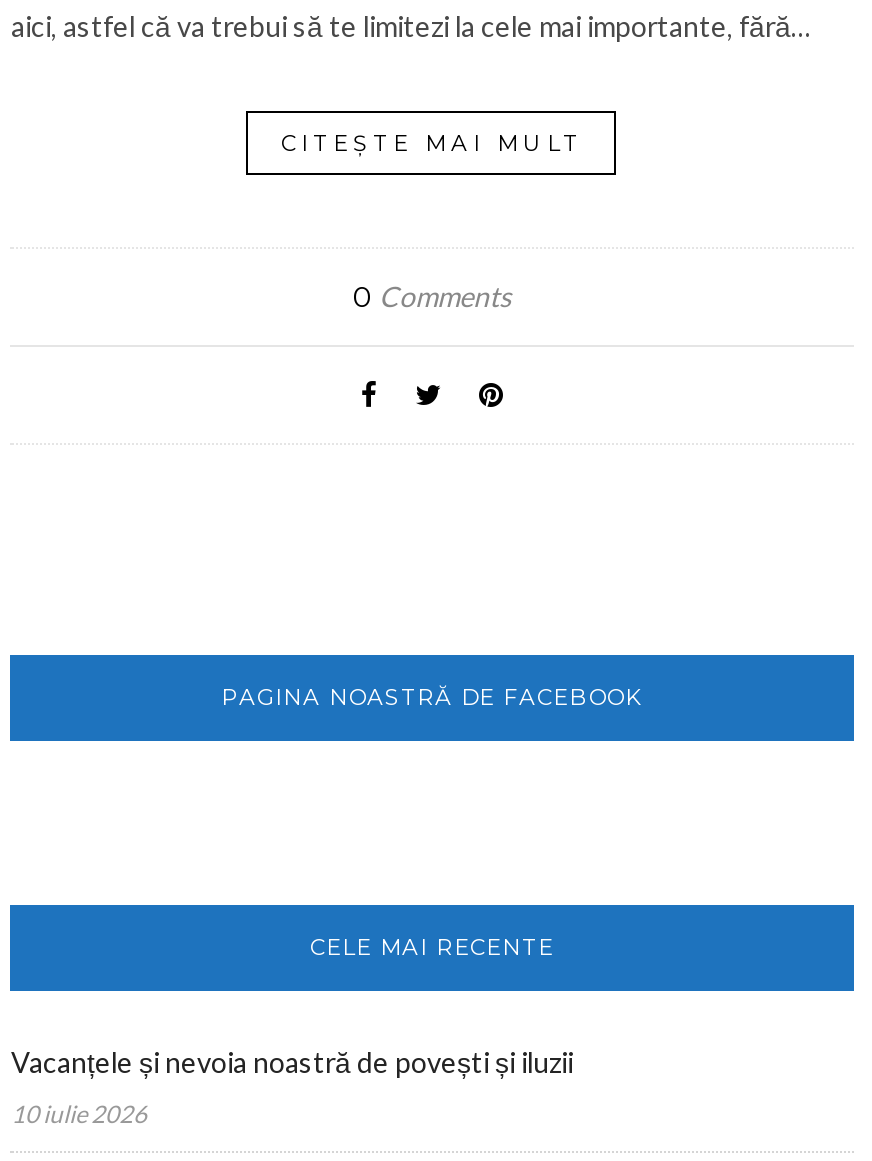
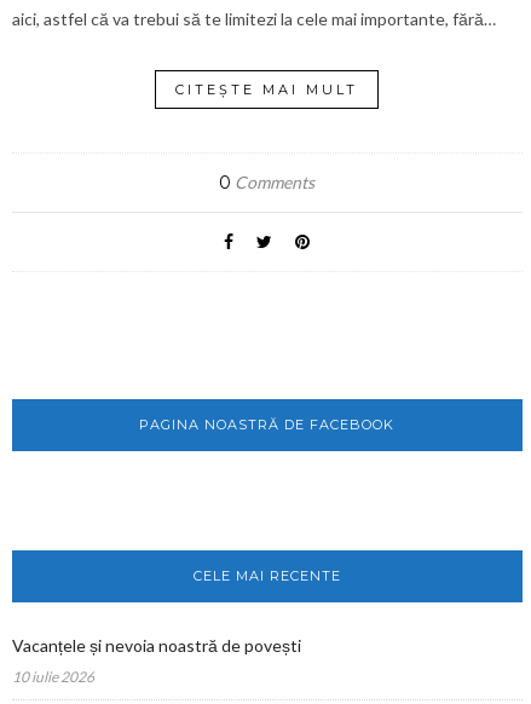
[11,1046,573,1080] Vacanțele și nevoia noastră de povești și iluzii -> [13,636,302,656] Vacanțele și nevoia noastră de povești

